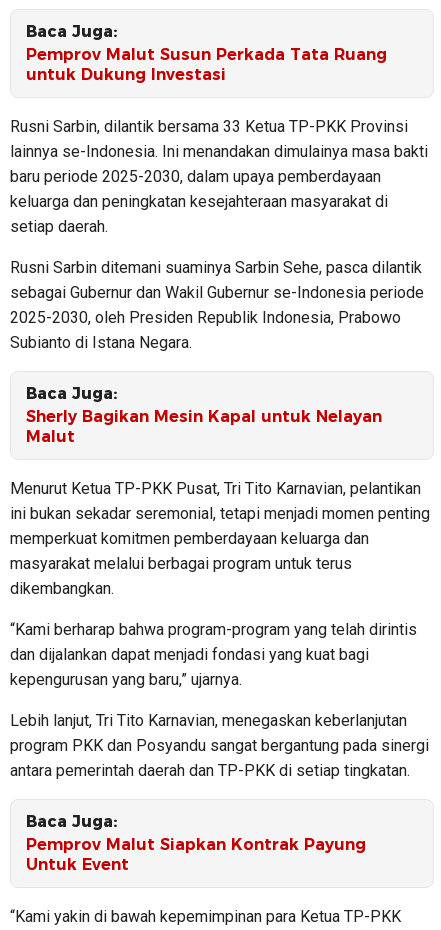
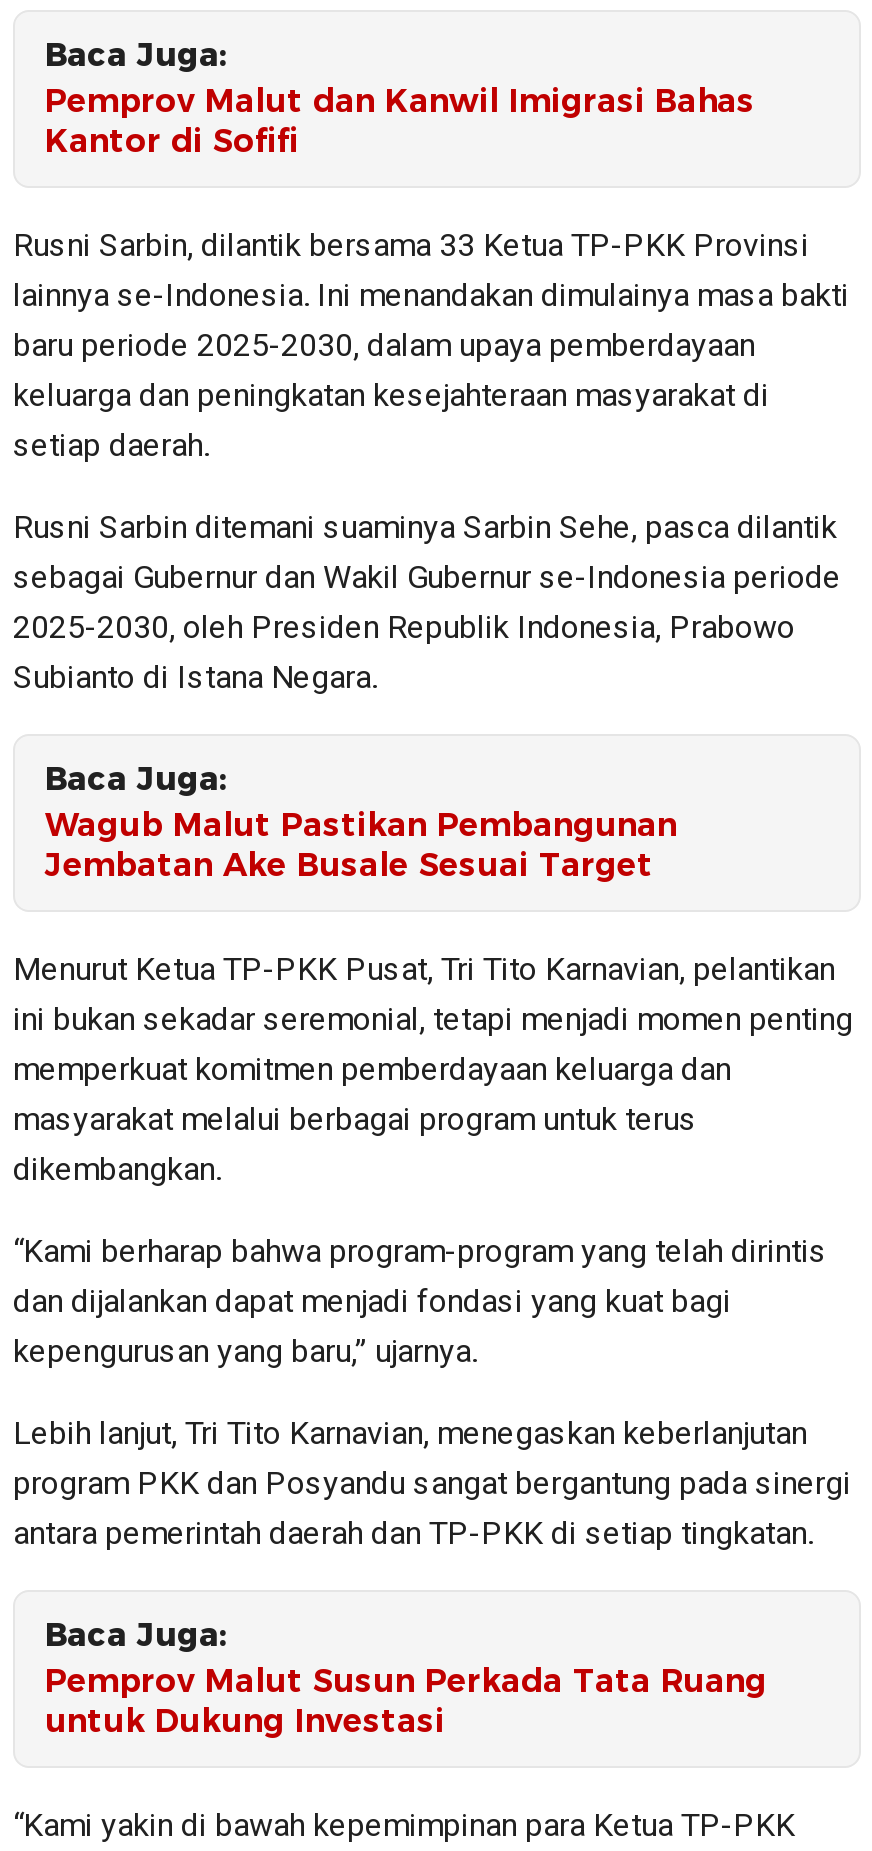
moved [26,45,387,84] -> [45,1662,767,1740]: Pemprov Malut Susun Perkada Tata Ruang | untuk Dukung Investasi
none -> [45,82,755,160] Pemprov Malut dan Kanwil Imigrasi Bahas | Kantor di Sofifi
[26,407,382,446] Sherly Bagikan Mesin Kapal untuk Nelayan | Malut -> [45,806,677,884] Wagub Malut Pastikan Pembangunan | Jembatan Ake Busale Sesuai Target
[26,835,366,874] Pemprov Malut Siapkan Kontrak Payung | Untuk Event -> none

